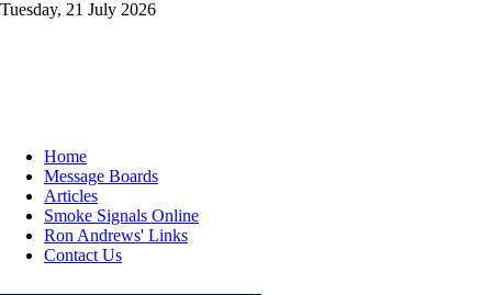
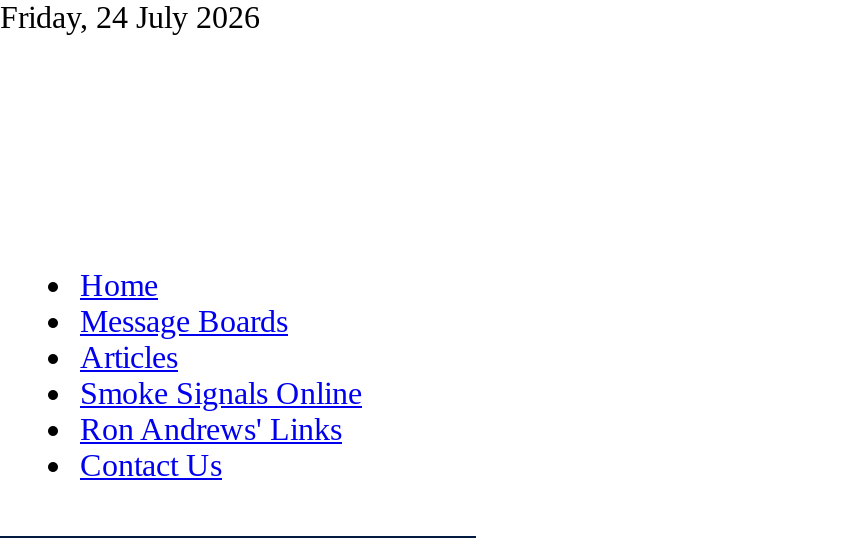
[0,0,156,19] Tuesday, 21 July 2026 -> [0,0,260,34] Friday, 24 July 2026

